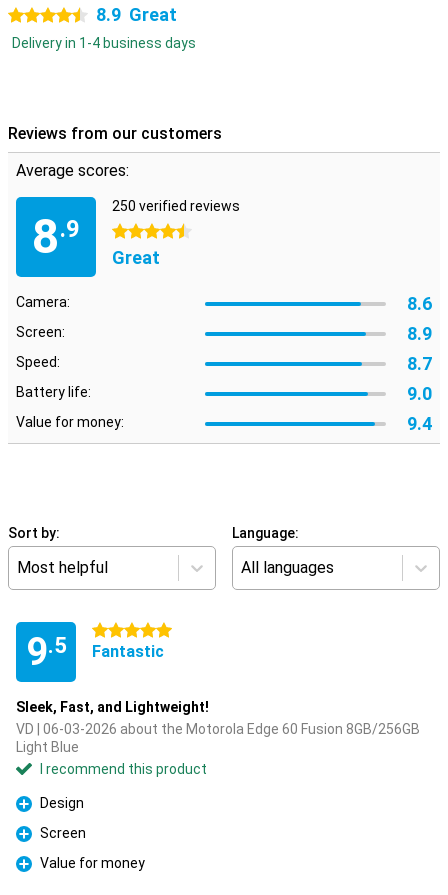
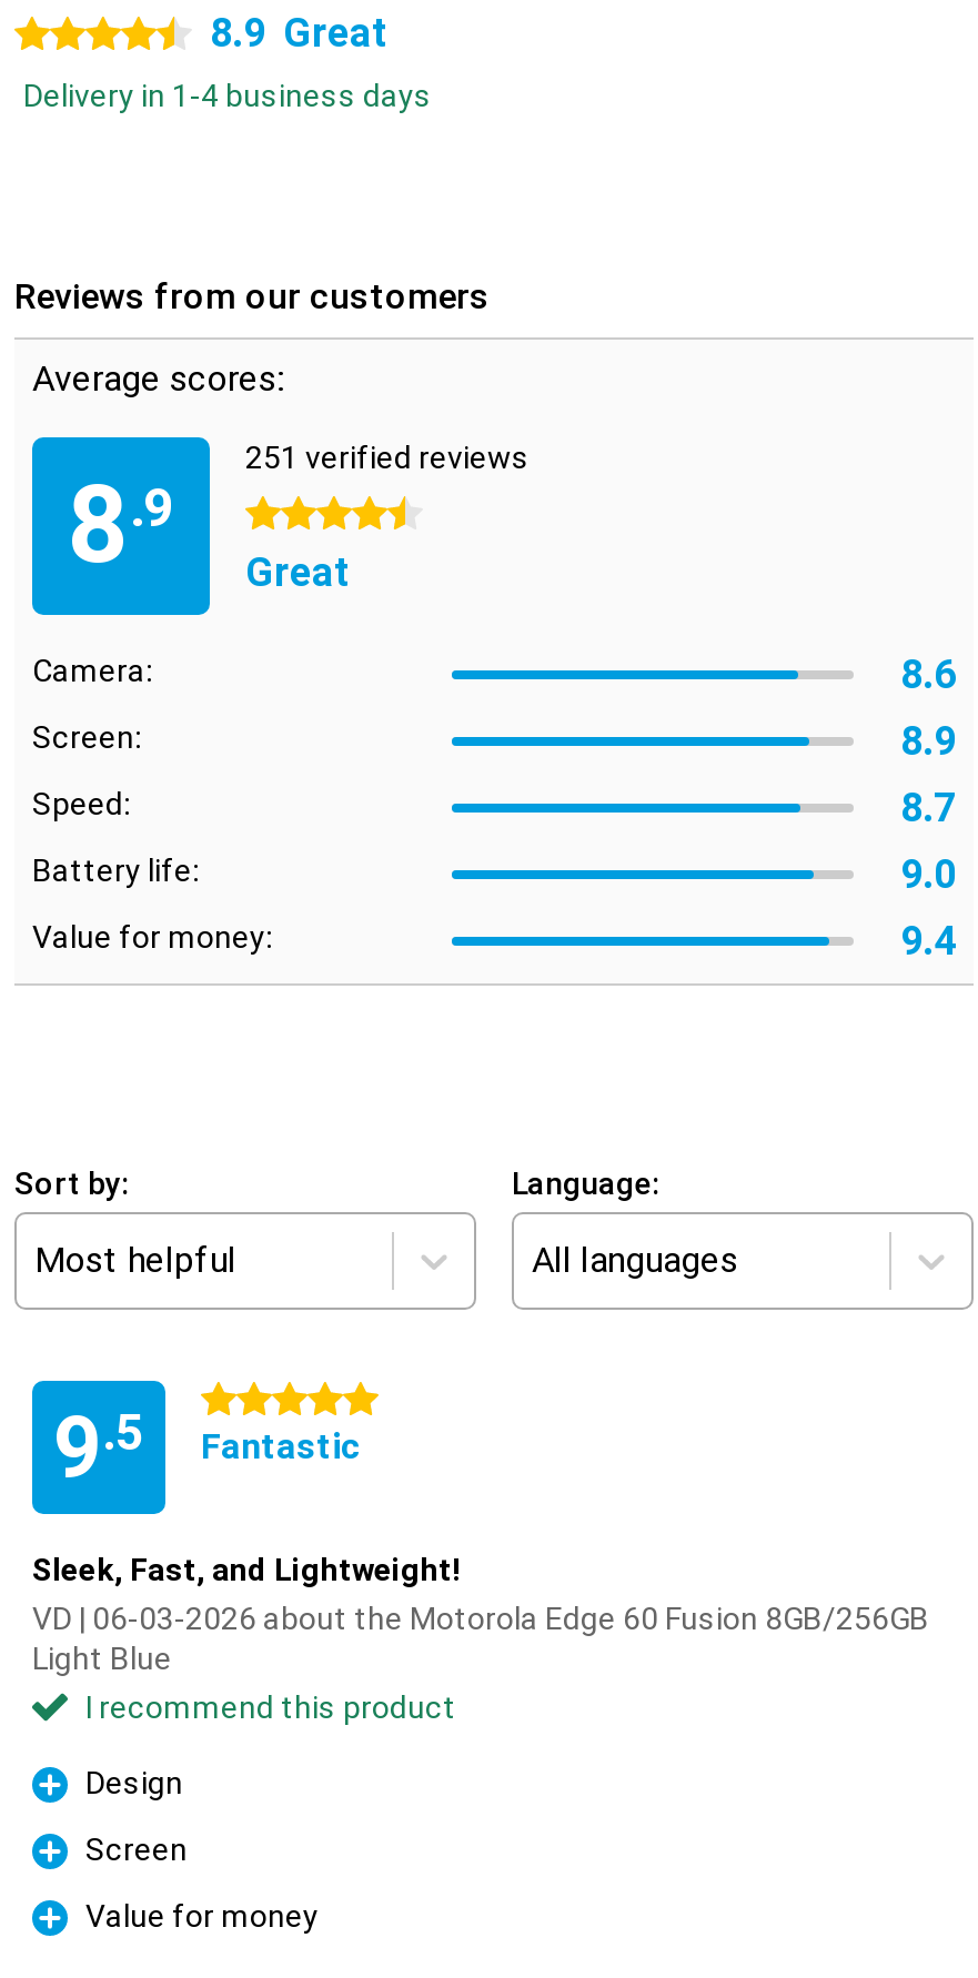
[112,198,240,214] 250 verified reviews -> [245,440,530,475] 251 verified reviews

